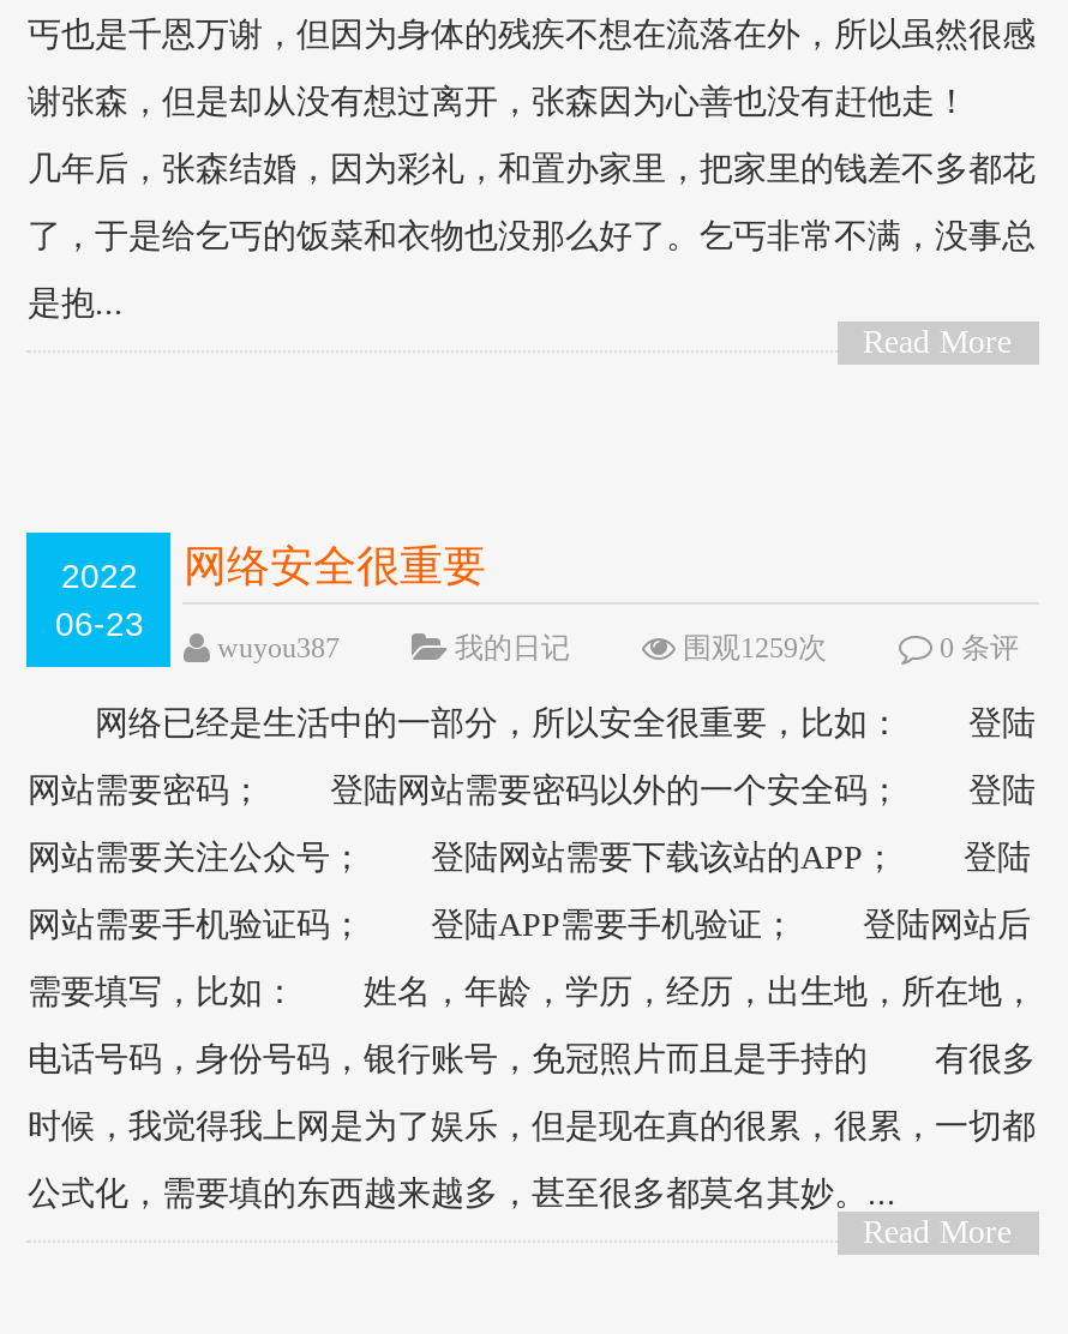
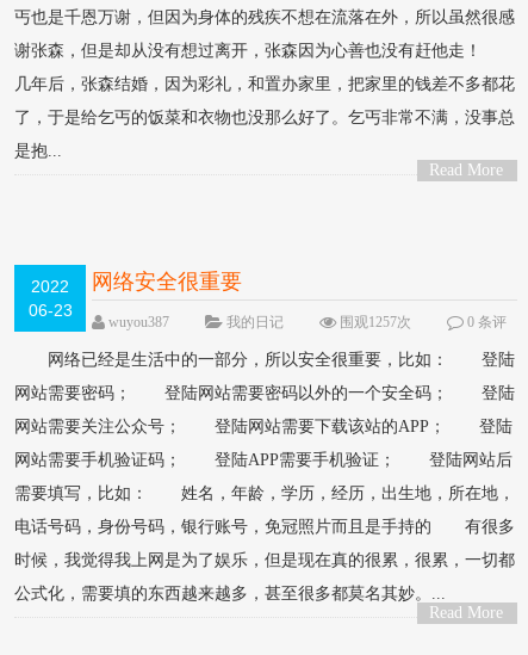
[675,631,827,665] 围观1259次 -> [337,314,412,330] 围观1257次

